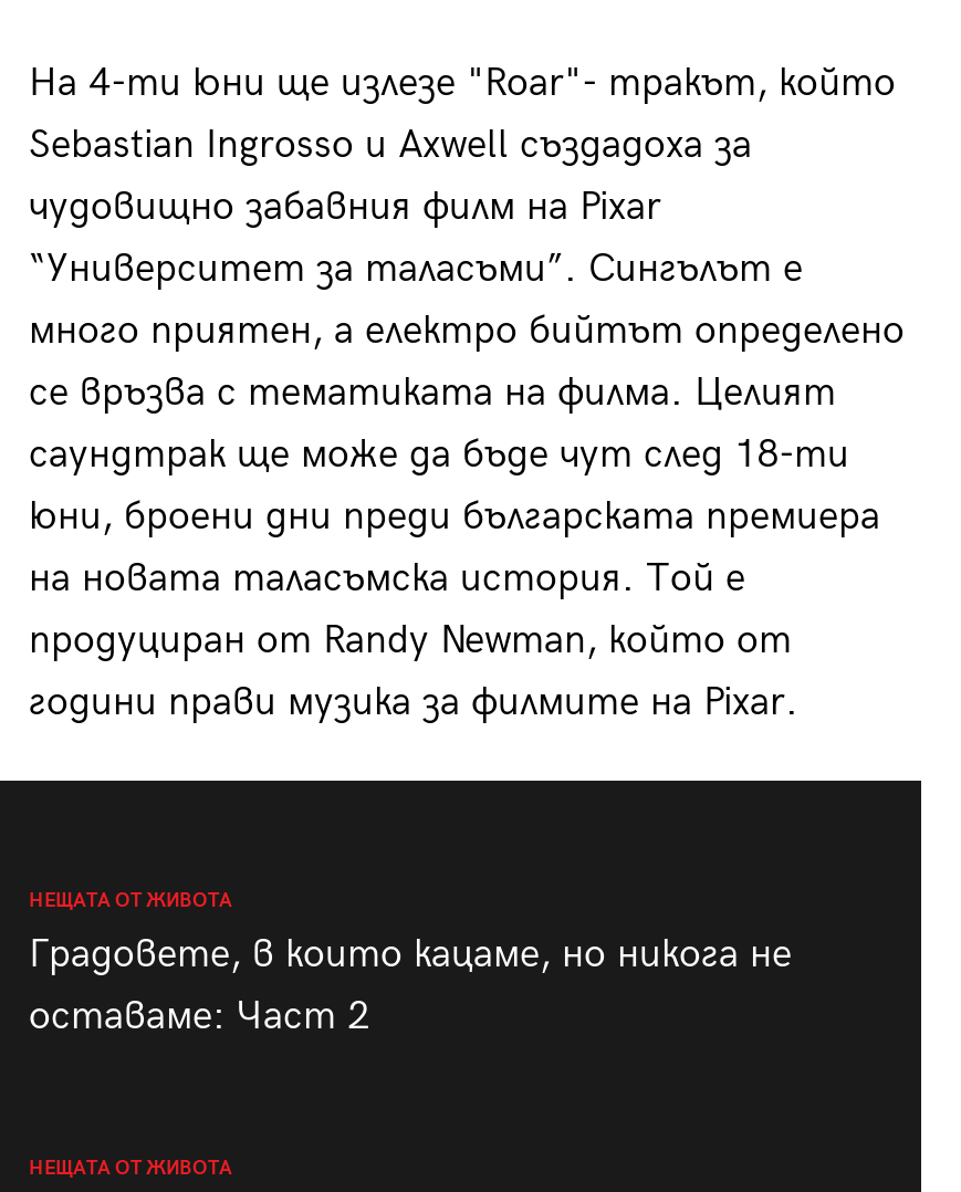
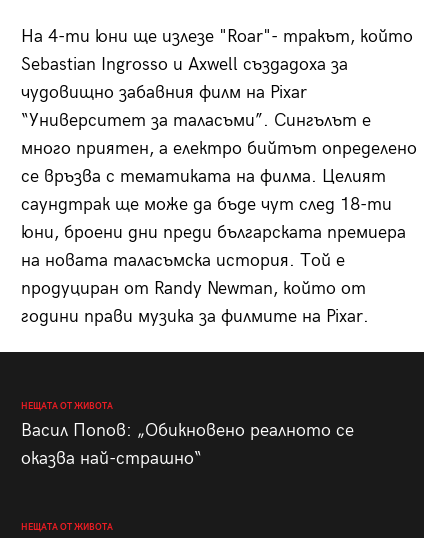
[29,930,792,1039] Градовете, в които кацаме, но никога не | оставаме: Част 2 -> [20,420,353,469] Васил Попов: „Обикновено реалното се | оказва най-страшно“

